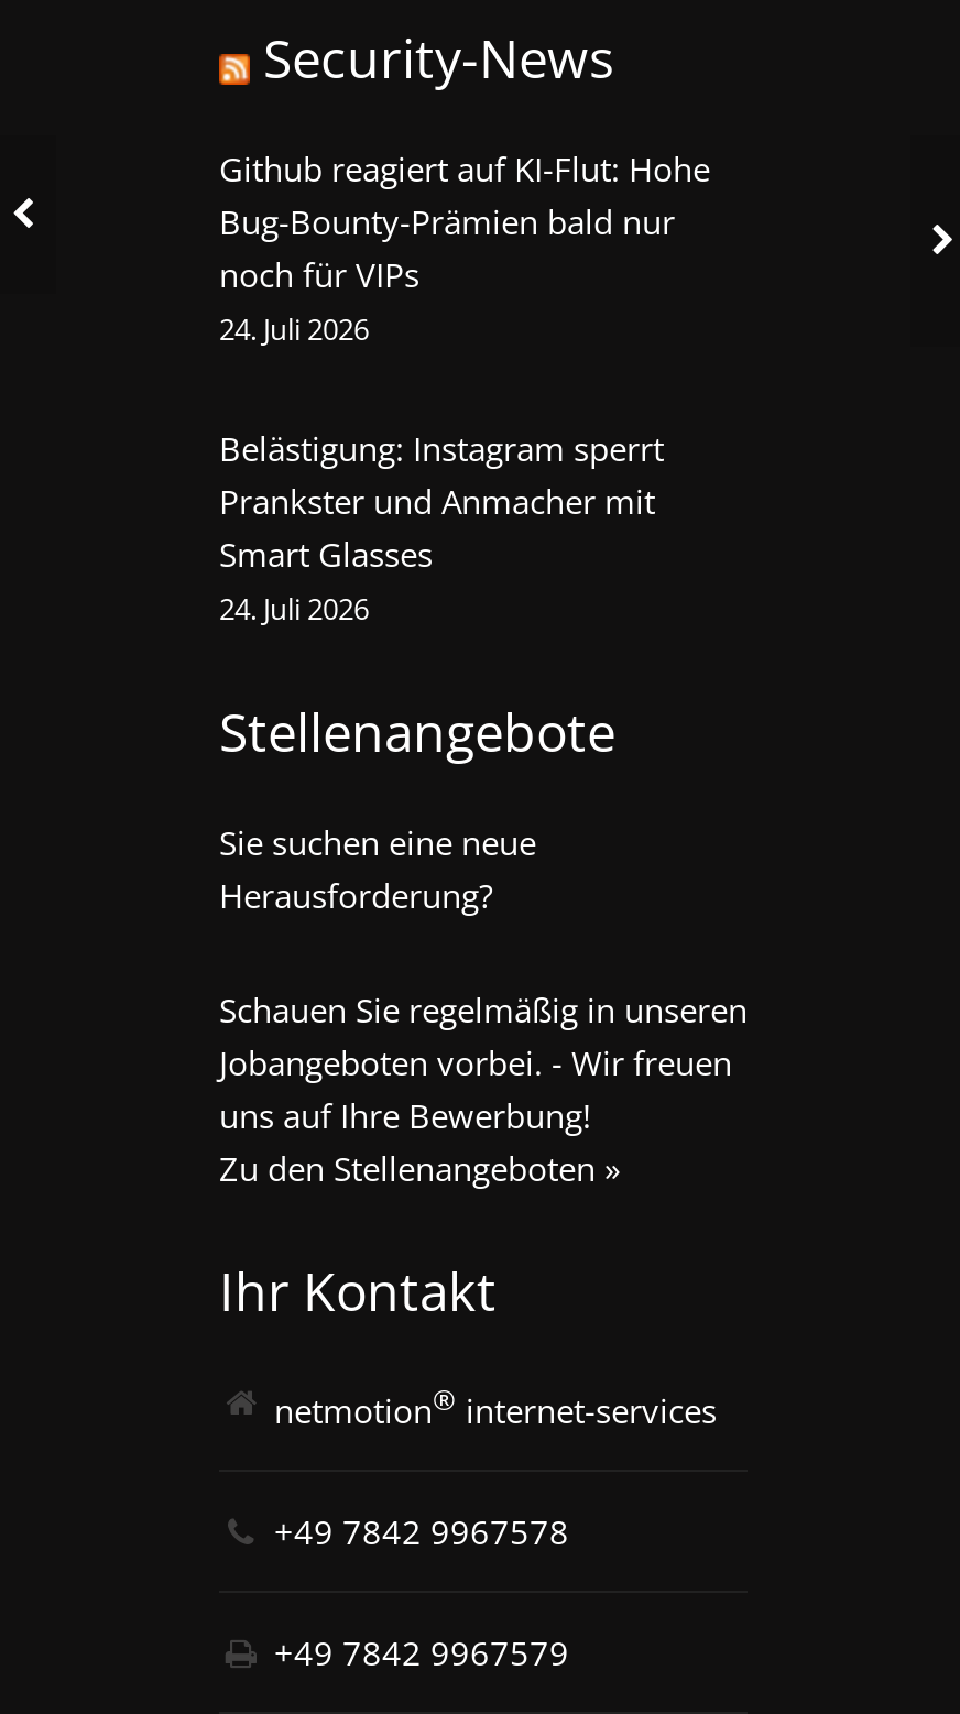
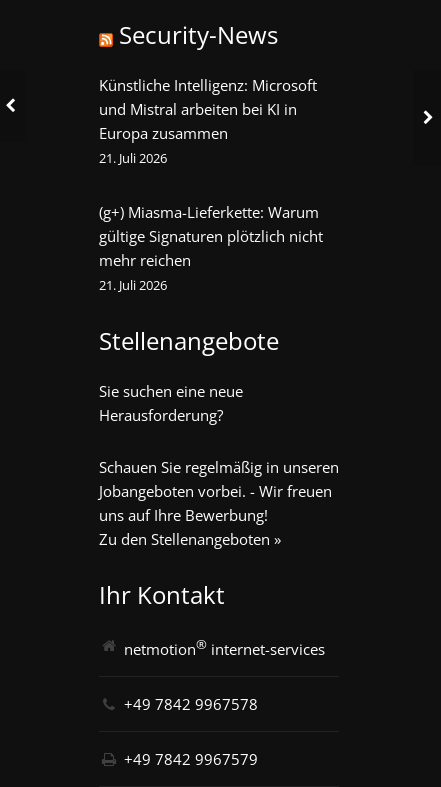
[219,146,710,349] Github reagiert auf KI-Flut: Hohe | Bug-Bounty-Prämien bald nur | noch für VIPs | 24. Juli 2026 -> [99,75,317,167] Künstliche Intelligenz: Microsoft | und Mistral arbeiten bei KI in | Europa zusammen | 21. Juli 2026
[219,426,664,629] Belästigung: Instagram sperrt | Prankster und Anmacher mit | Smart Glasses | 24. Juli 2026 -> [99,202,323,294] (g+) Miasma-Lieferkette: Warum | gültige Signaturen plötzlich nicht | mehr reichen | 21. Juli 2026

